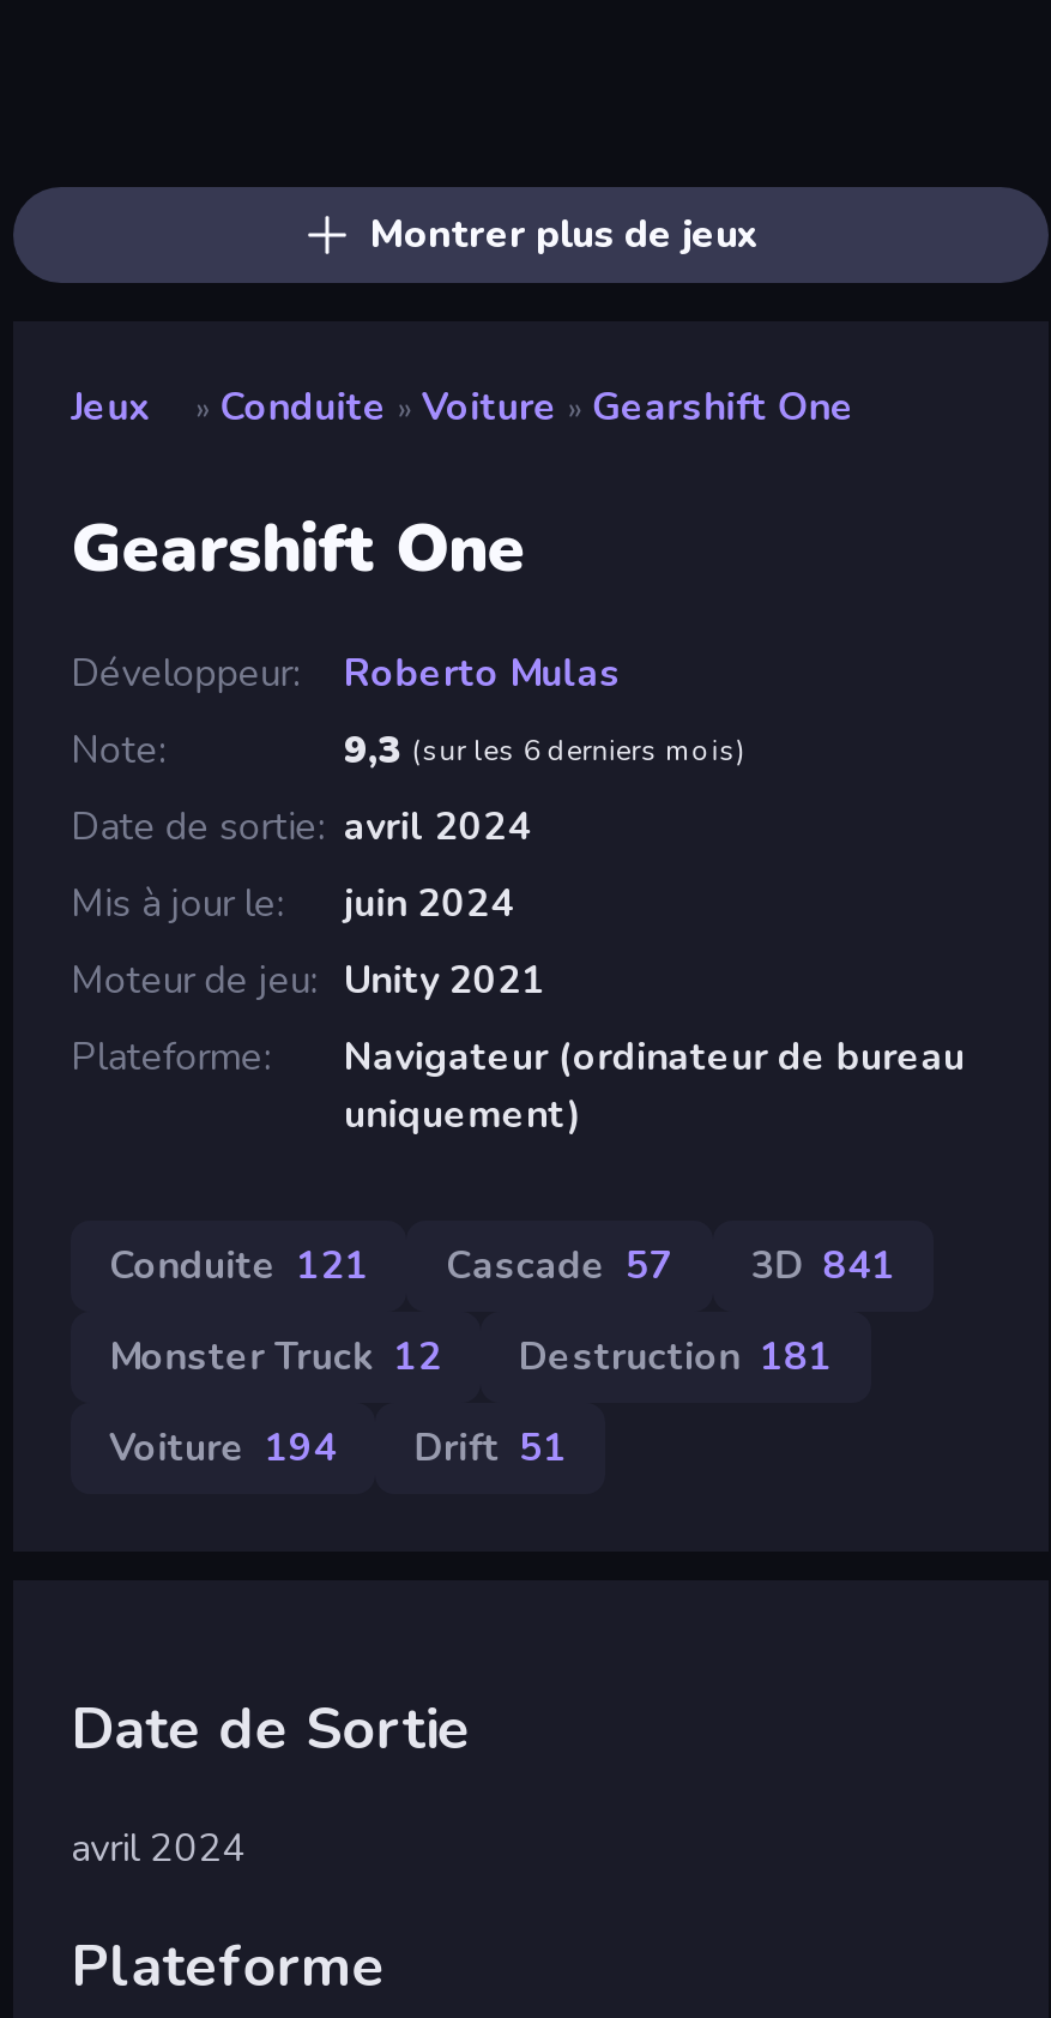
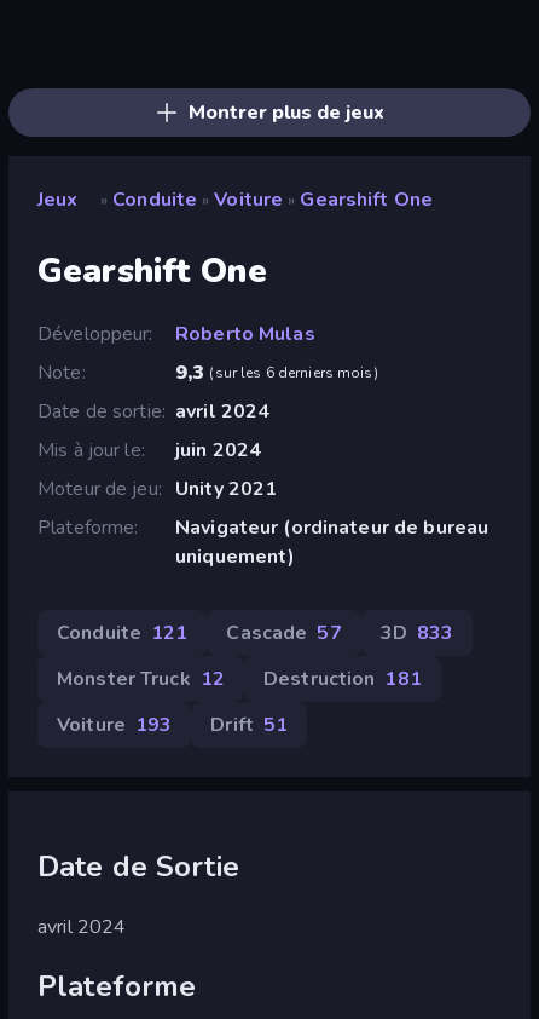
[109,1239,896,1292] Conduite 121 Cascade 57 3D 841 -> [57,619,454,646] Conduite 121 Cascade 57 3D 833
[109,1422,568,1474] Voiture 194 Drift 51 -> [57,711,288,738] Voiture 193 Drift 51

